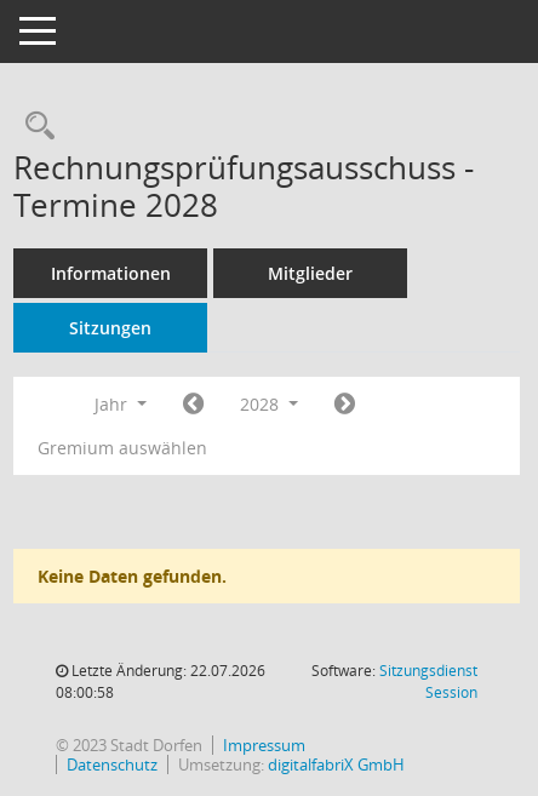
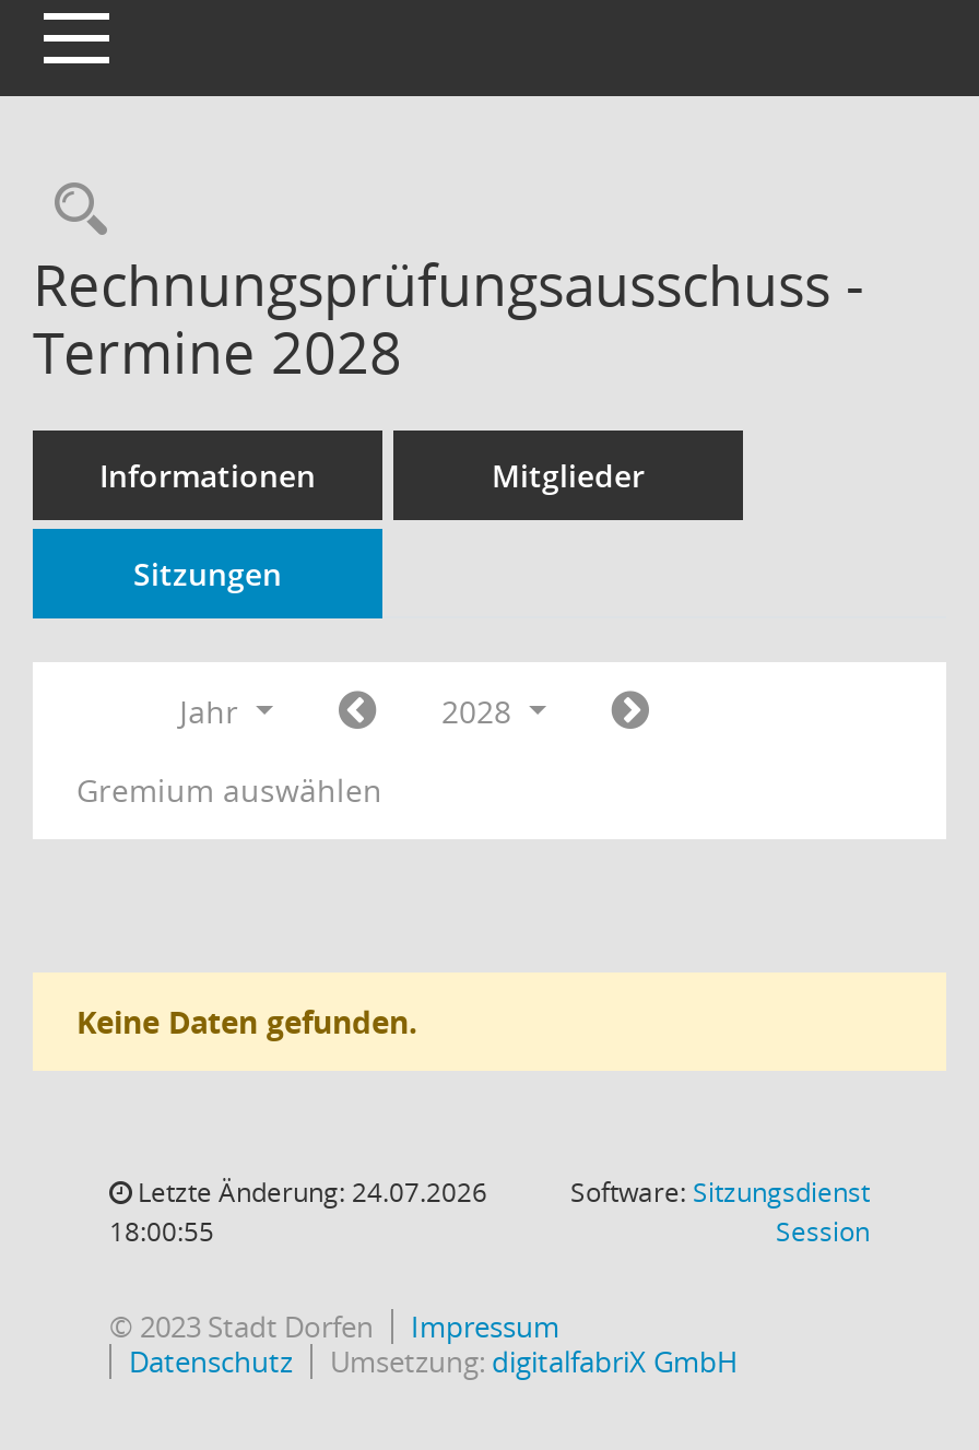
[68,660,265,681] Letzte Änderung: 22.07.2026 -> [131,1174,487,1211] Letzte Änderung: 24.07.2026
[56,682,114,703] 08:00:58 -> [109,1213,214,1250] 18:00:55

